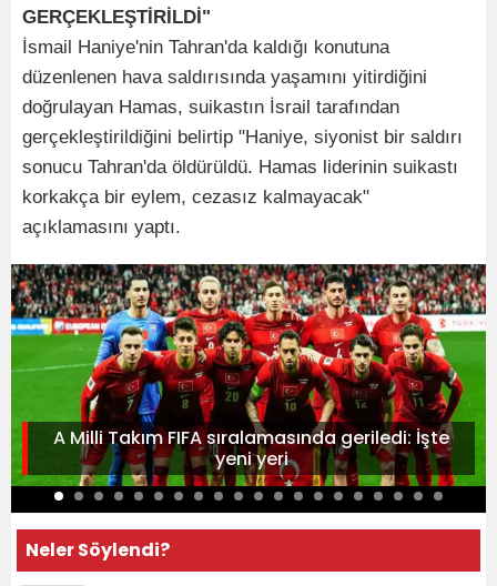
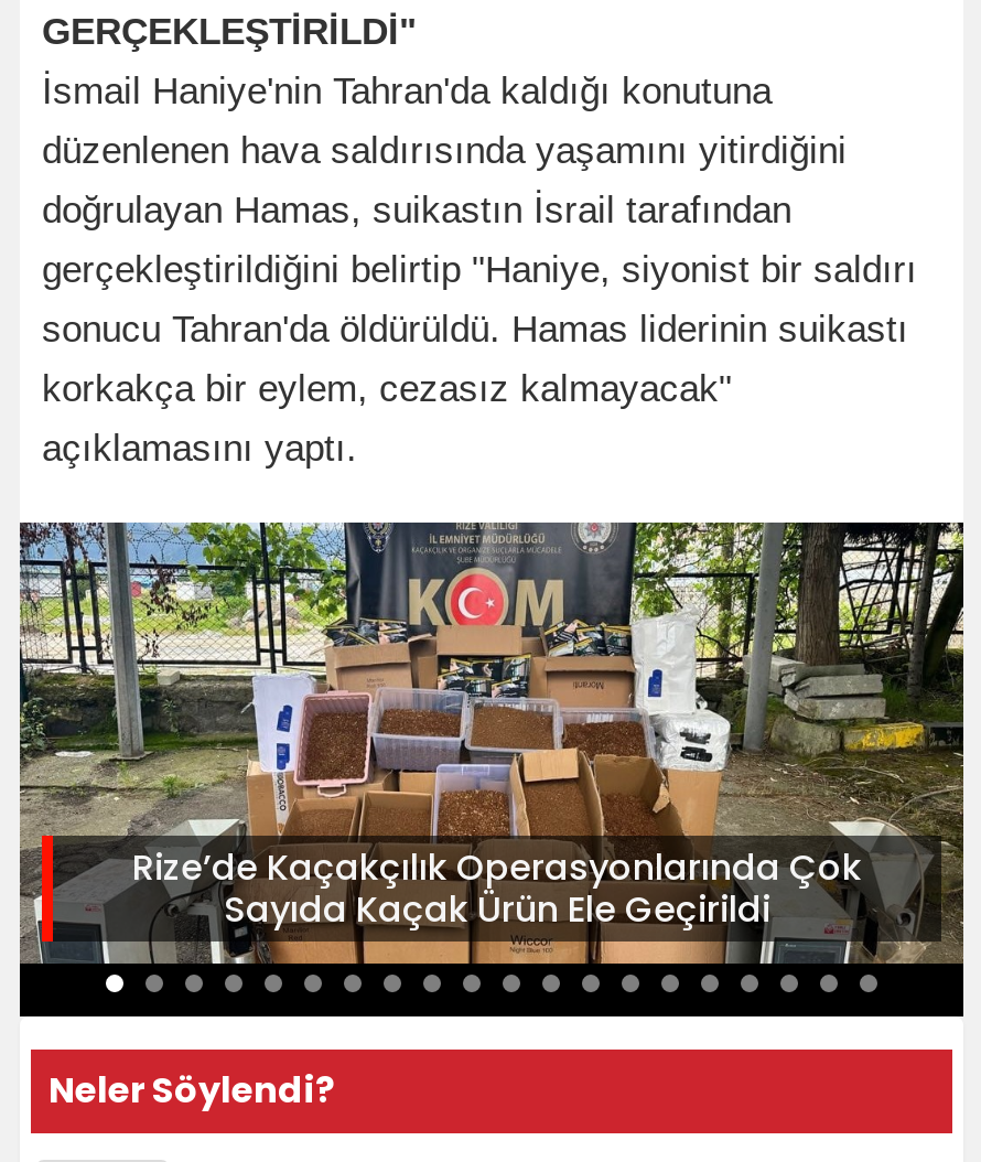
[10,263,487,487] [image] | A Milli Takım FIFA sıralamasında geriledi: İşte | yeni yeri -> [18,520,966,966] [image] | Rize’de Kaçakçılık Operasyonlarında Çok | Sayıda Kaçak Ürün Ele Geçirildi

